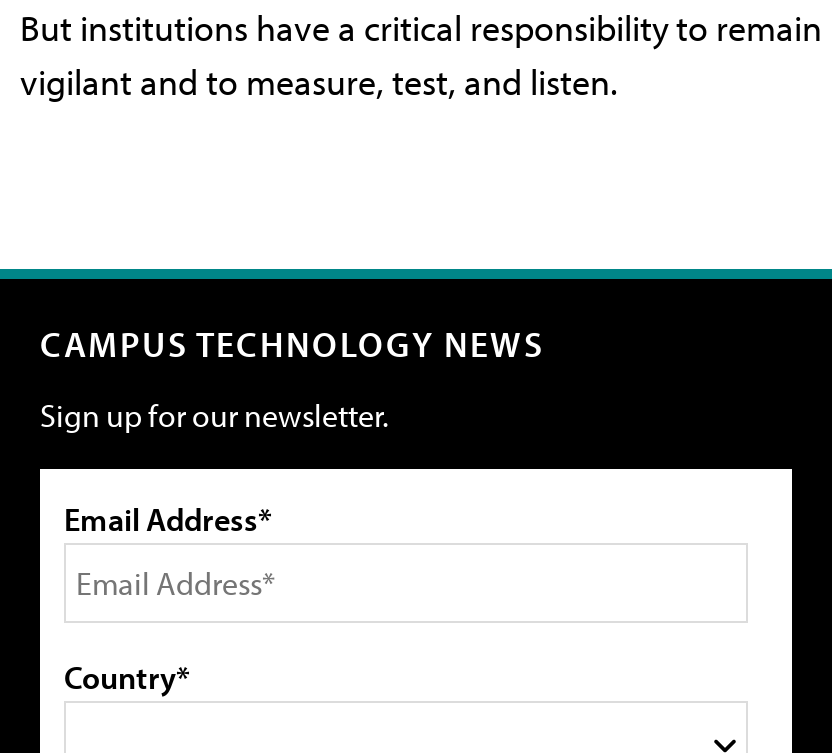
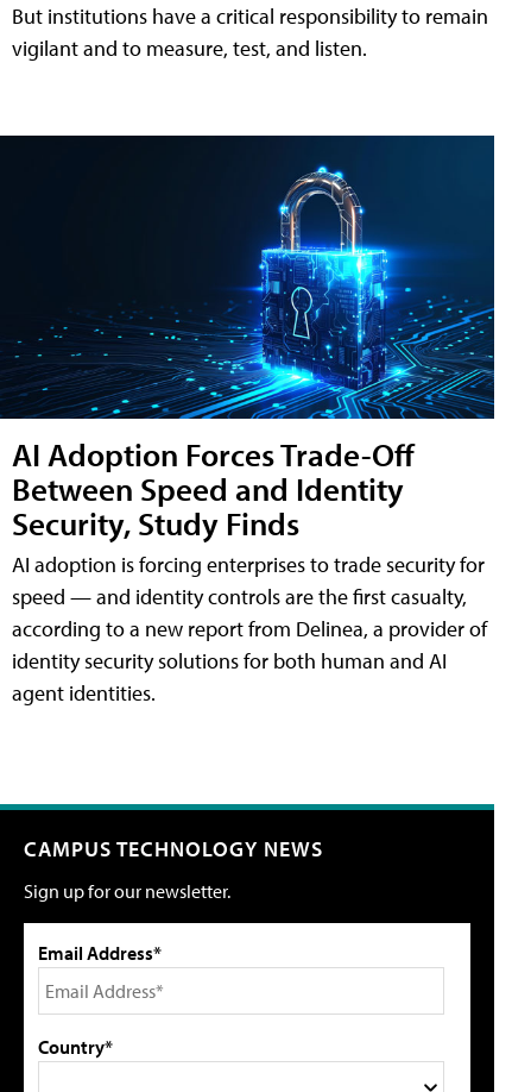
none -> [4,134,495,707] [image] | AI Adoption Forces Trade-Off | Between Speed and Identity | Security, Study Finds | AI adoption is forcing enterprises to trade security for | speed — and identity controls are the first casualty, | according to a new report from Delinea, a provider of | identity security solutions for both human and AI | agent identities.

